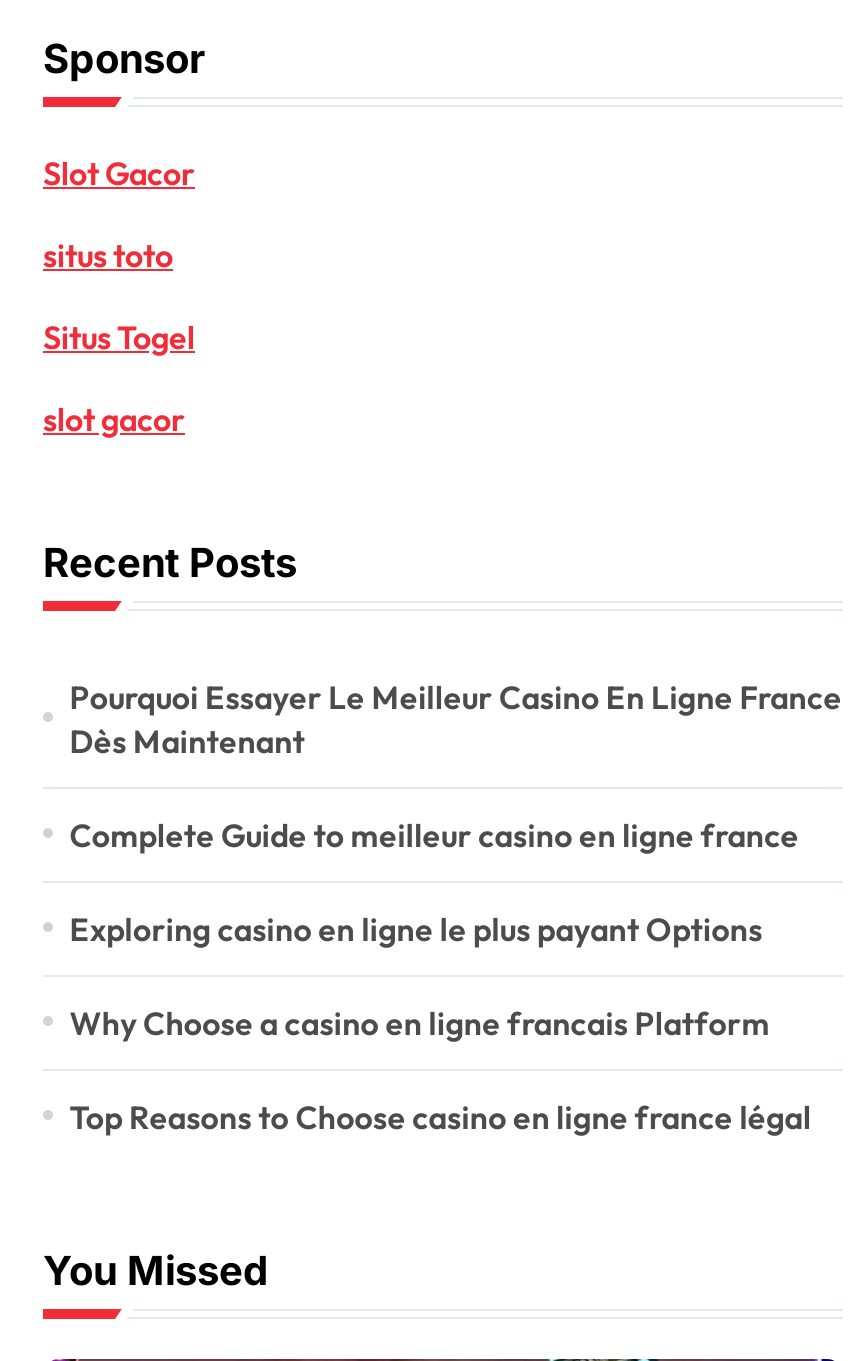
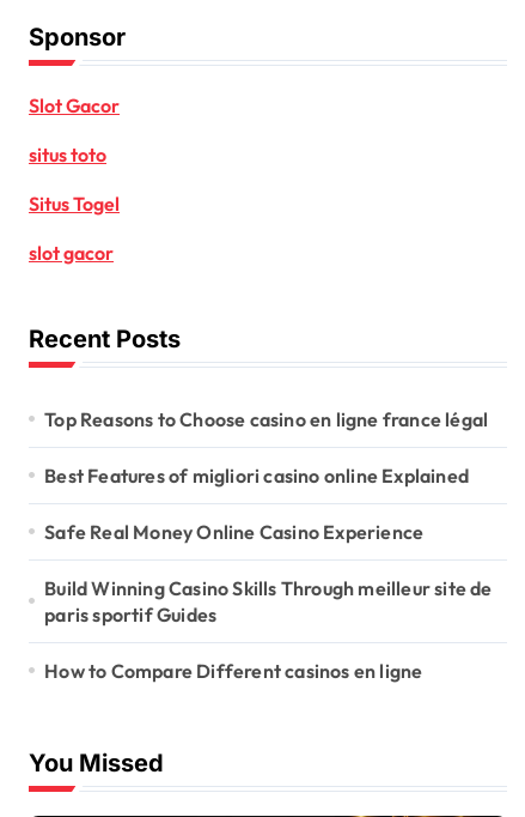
[69,676,842,1042] Pourquoi Essayer Le Meilleur Casino En Ligne France | Dès Maintenant | Complete Guide to meilleur casino en ligne france | Exploring casino en ligne le plus payant Options | Why Choose a casino en ligne francais Platform -> none
moved [69,1096,811,1136] -> [44,407,488,431]: Top Reasons to Choose casino en ligne france légal
none -> [44,463,492,682] Best Features of migliori casino online Explained | Safe Real Money Online Casino Experience | Build Winning Casino Skills Through meilleur site de | paris sportif Guides | How to Compare Different casinos en ligne

